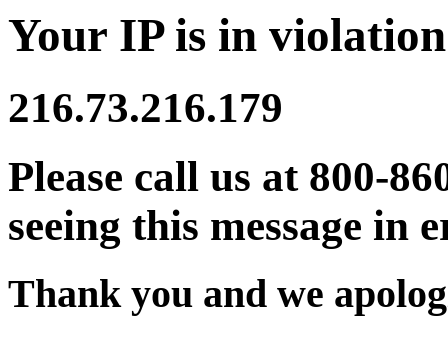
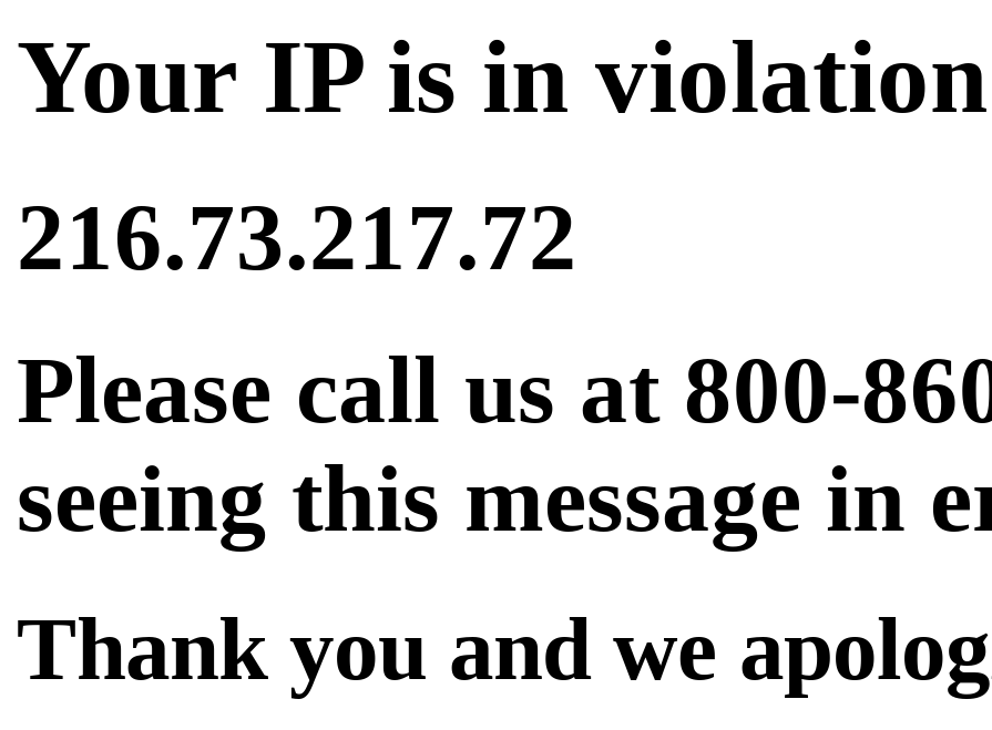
[8,84,283,131] 216.73.216.179 -> [17,186,577,290] 216.73.217.72

